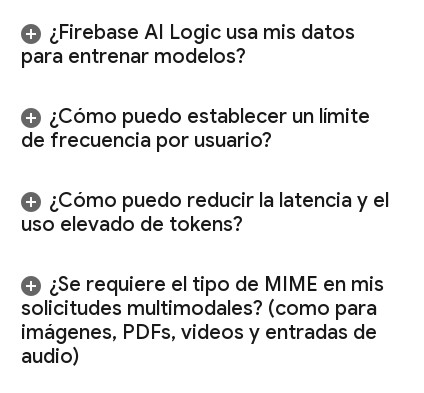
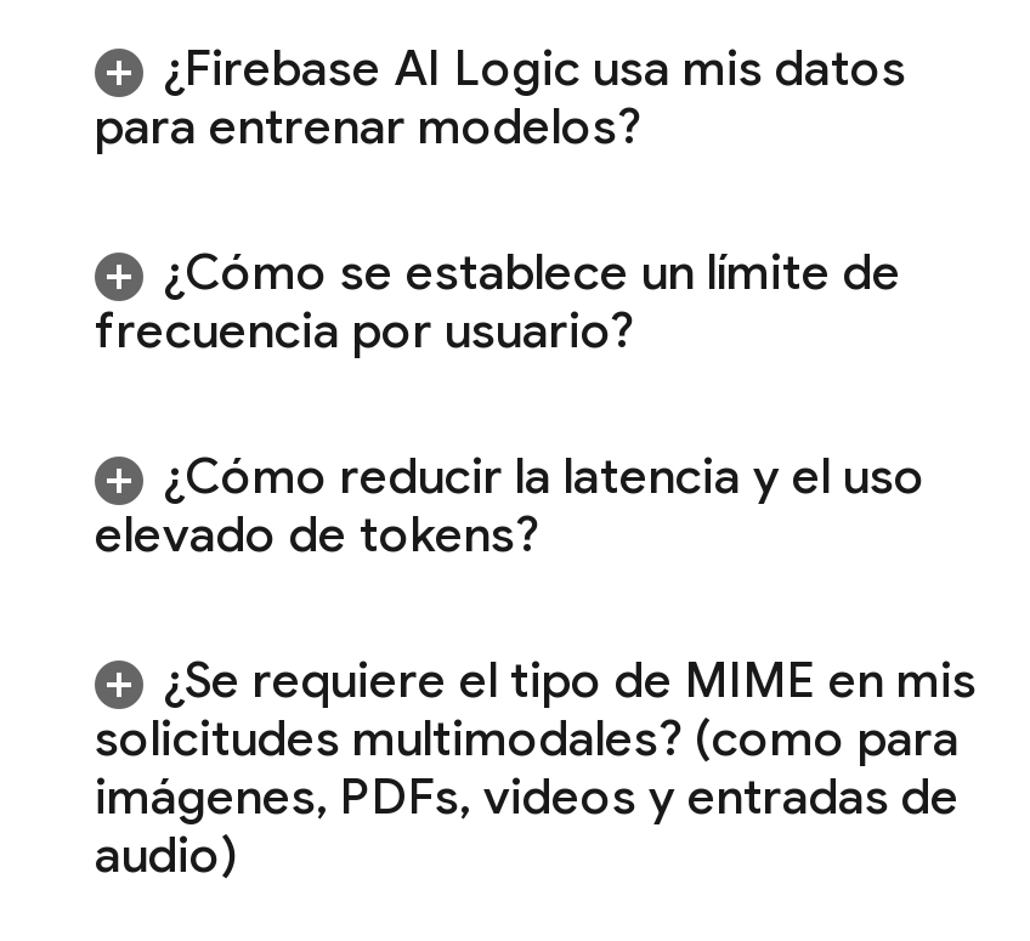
[21,104,370,153] ¿Cómo puedo establecer un límite | de frecuencia por usuario? -> [95,243,901,362] ¿Cómo se establece un límite de | frecuencia por usuario?
[21,188,389,237] ¿Cómo puedo reducir la latencia y el | uso elevado de tokens? -> [95,447,926,566] ¿Cómo reducir la latencia y el uso | elevado de tokens?

